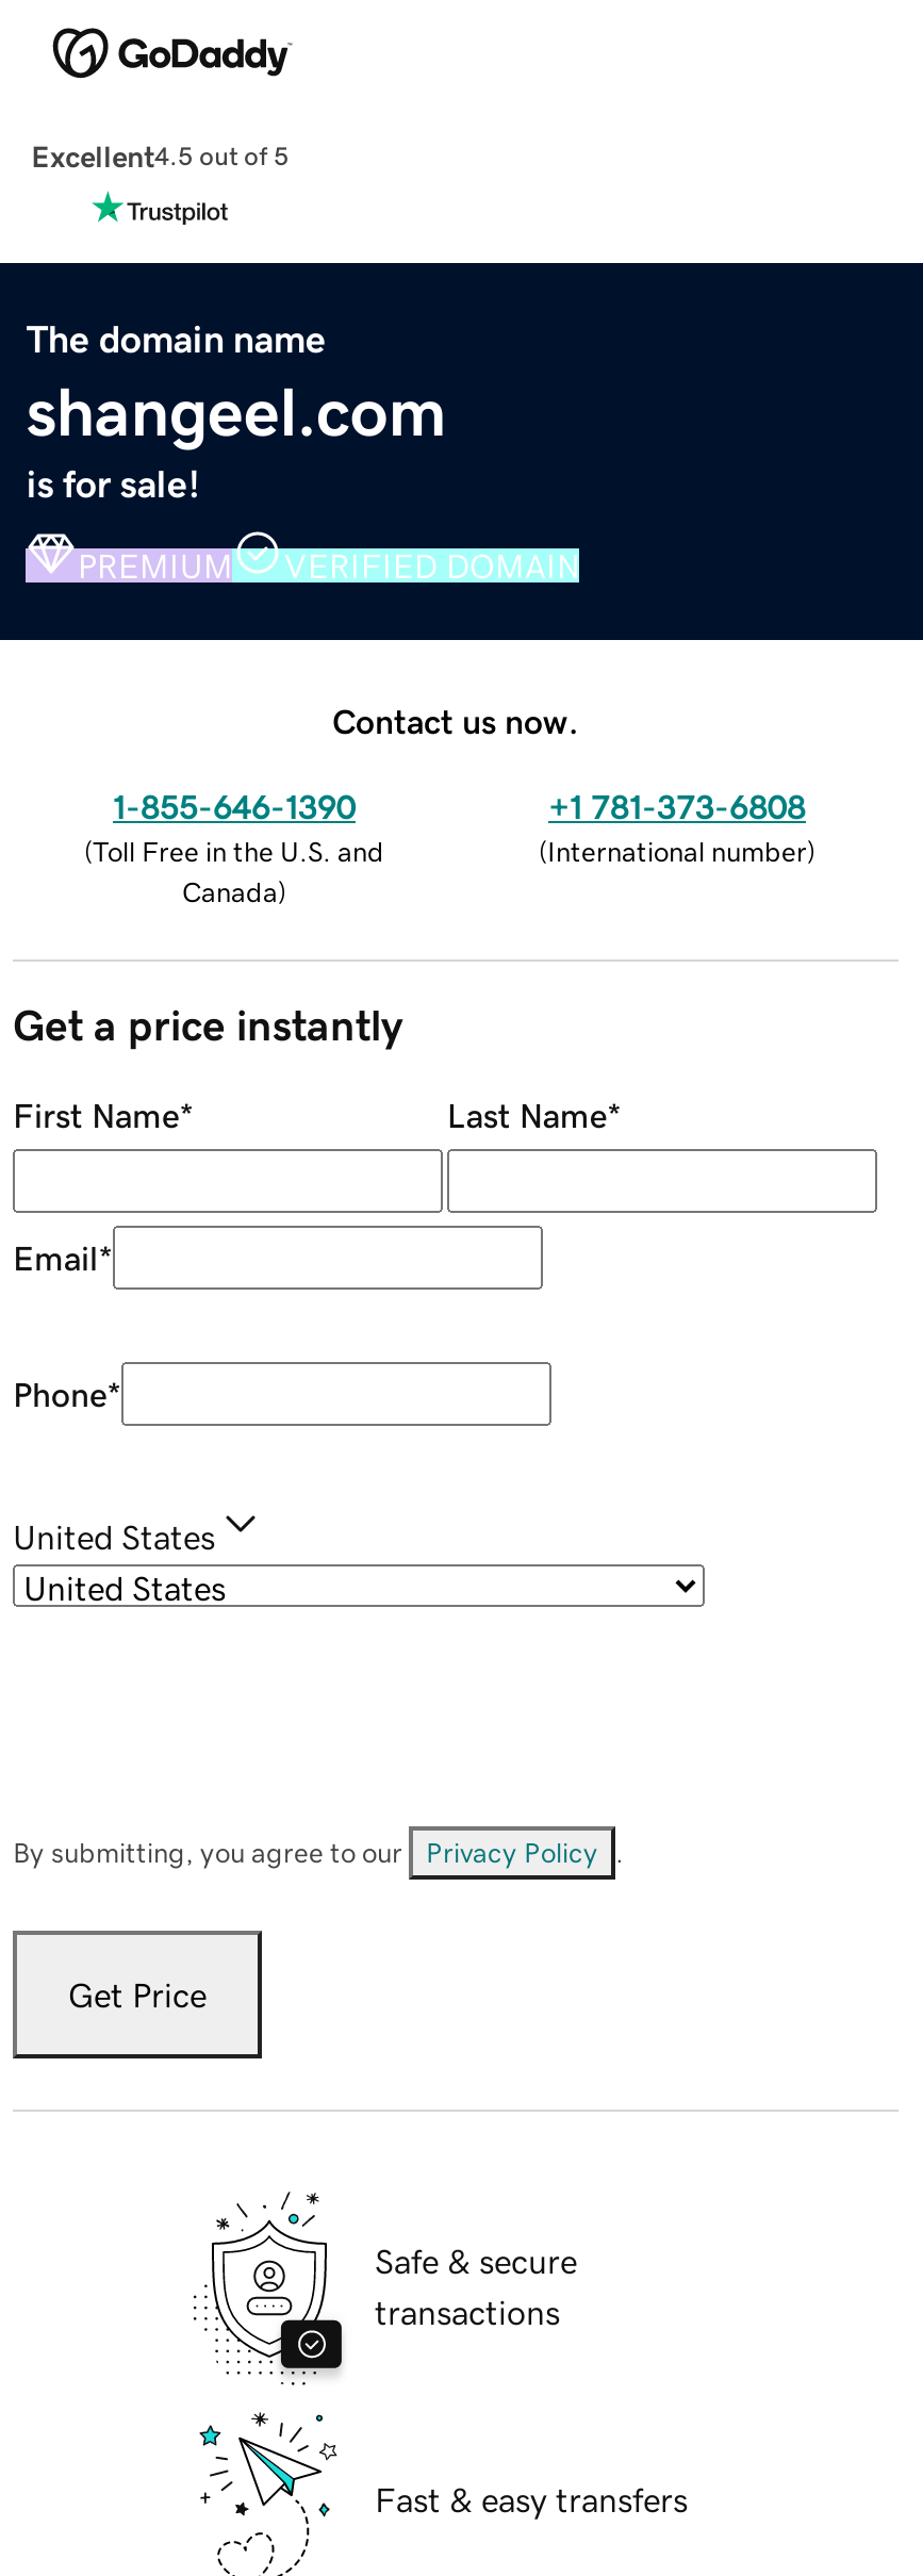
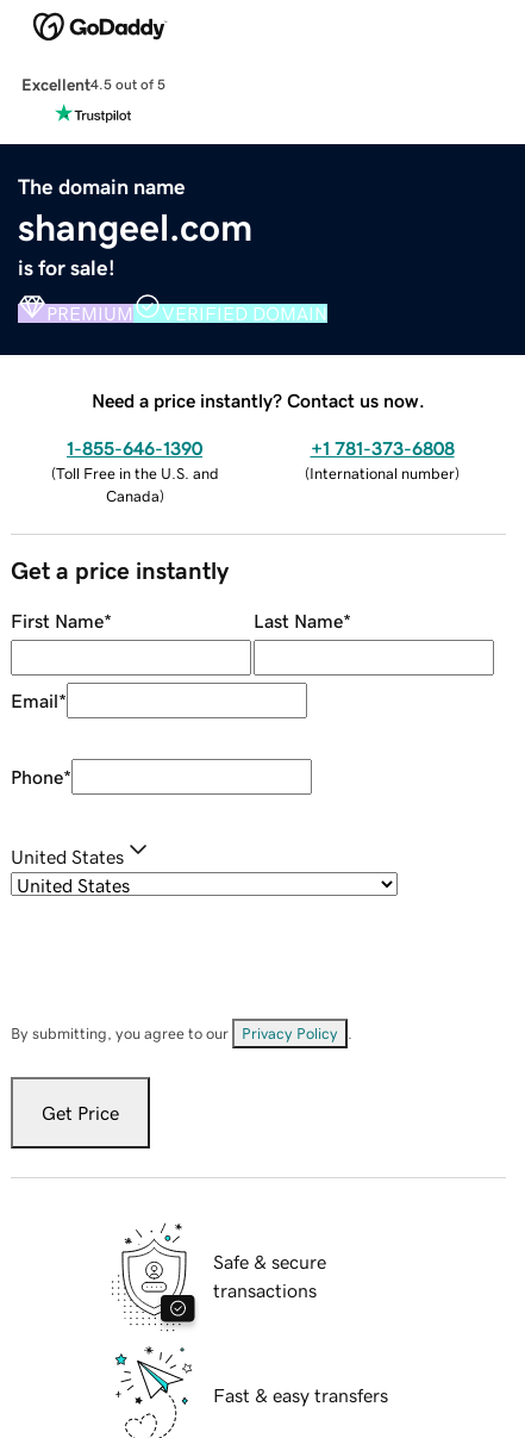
[332,703,579,737] Contact us now. -> [92,390,425,409] Need a price instantly? Contact us now.

